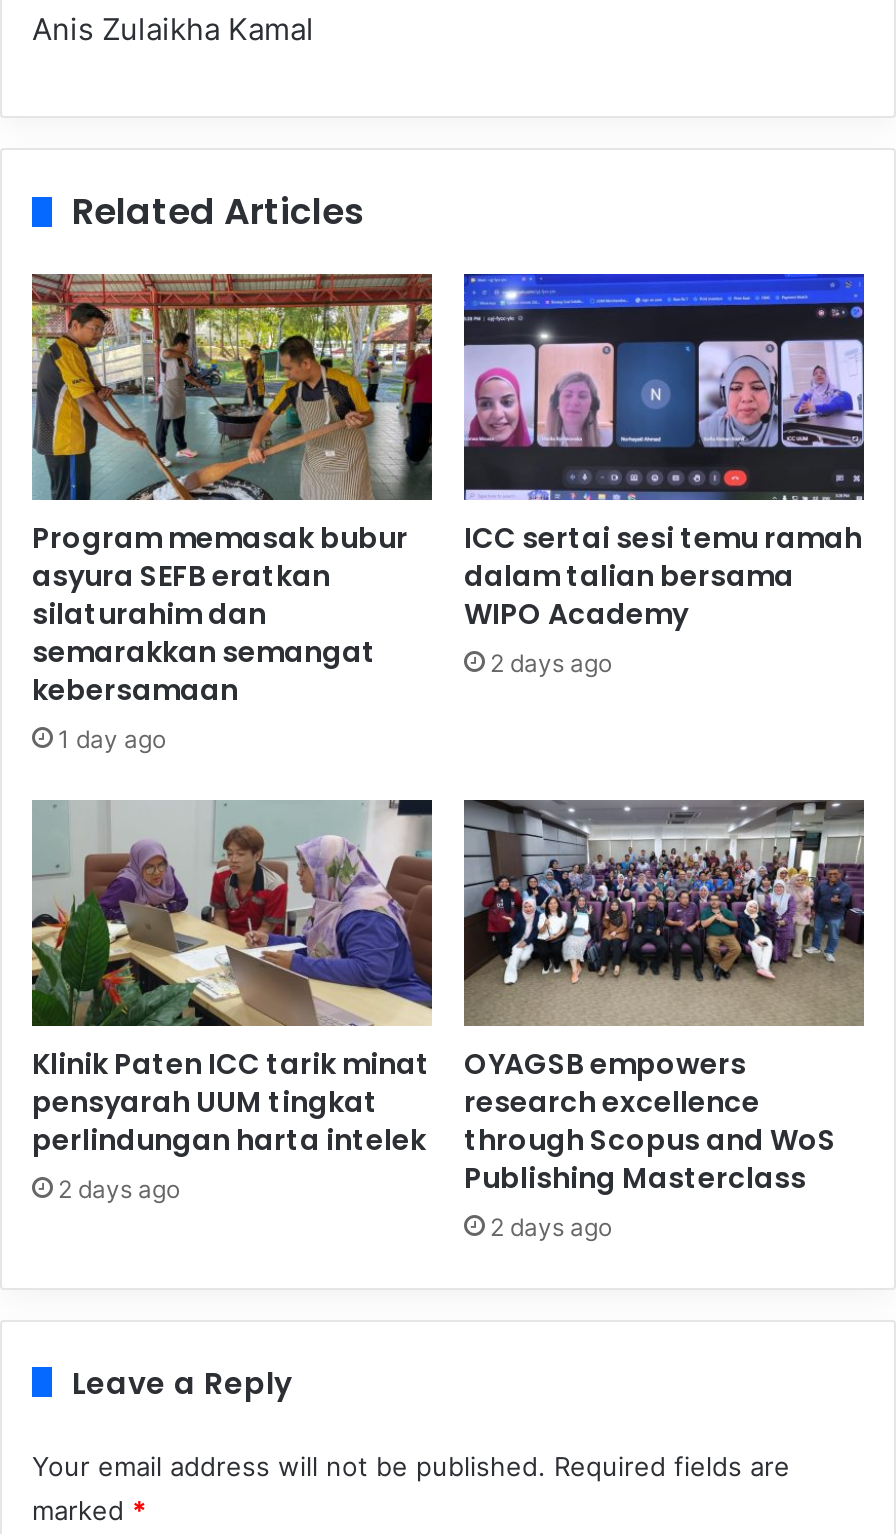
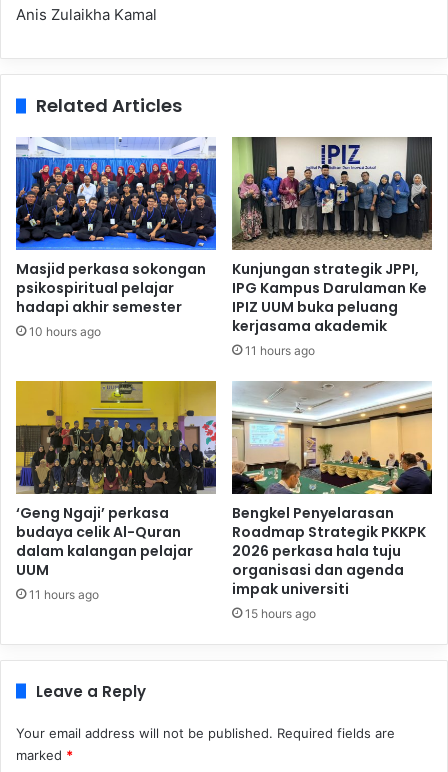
[30,272,434,754] [image] | Program memasak bubur | asyura SEFB eratkan | silaturahim dan | semarakkan semangat | kebersamaan | 1 day ago -> [15,137,217,339] [image] | Masjid perkasa sokongan | psikospiritual pelajar | hadapi akhir semester | 10 hours ago
[462,272,866,678] [image] | ICC sertai sesi temu ramah | dalam talian bersama | WIPO Academy | 2 days ago -> [231,136,433,358] [image] | Kunjungan strategik JPPI, | IPG Kampus Darulaman Ke | IPIZ UUM buka peluang | kerjasama akademik | 11 hours ago
[30,762,434,1203] [image] | Klinik Paten ICC tarik minat | pensyarah UUM tingkat | perlindungan harta intelek | 2 days ago -> [15,380,217,602] [image] | ‘Geng Ngaji’ perkasa | budaya celik Al-Quran | dalam kalangan pelajar | UUM | 11 hours ago
[462,762,866,1241] [image] | OYAGSB empowers | research excellence | through Scopus and WoS | Publishing Masterclass | 2 days ago -> [231,380,433,621] [image] | Bengkel Penyelarasan | Roadmap Strategik PKKPK | 2026 perkasa hala tuju | organisasi dan agenda | impak universiti | 15 hours ago

